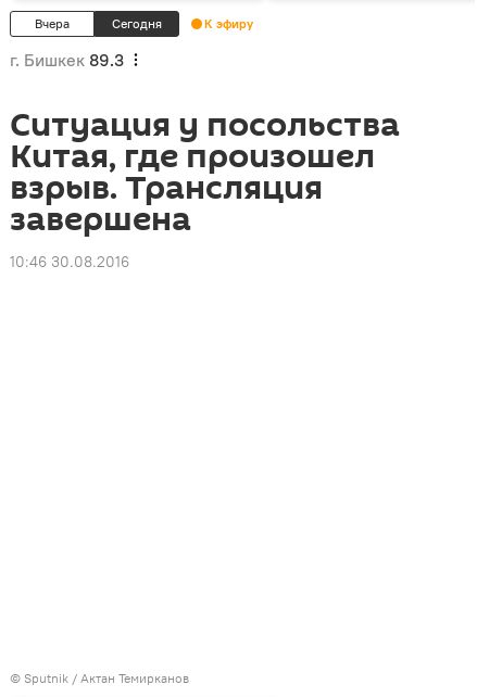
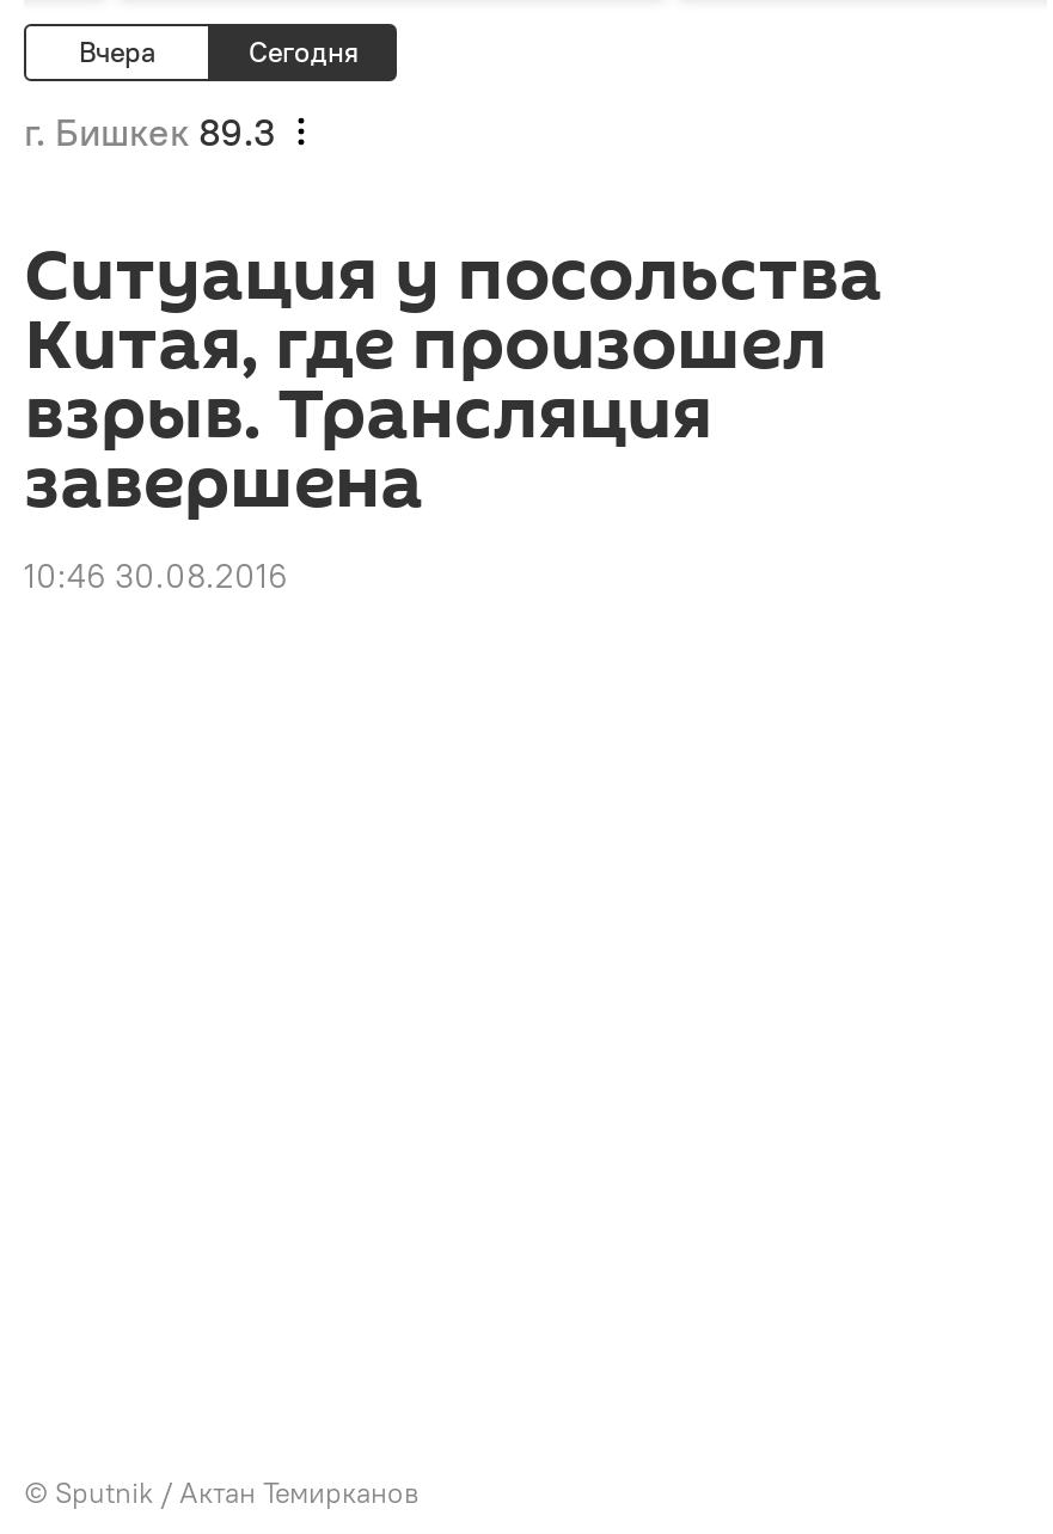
[204,15,253,31] К эфиру -> none

